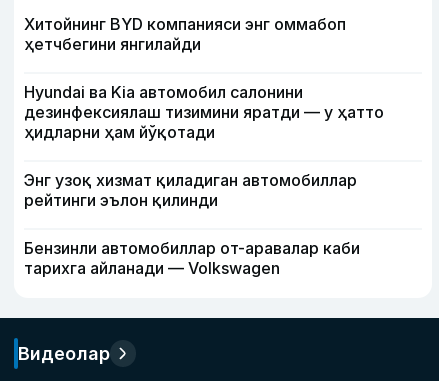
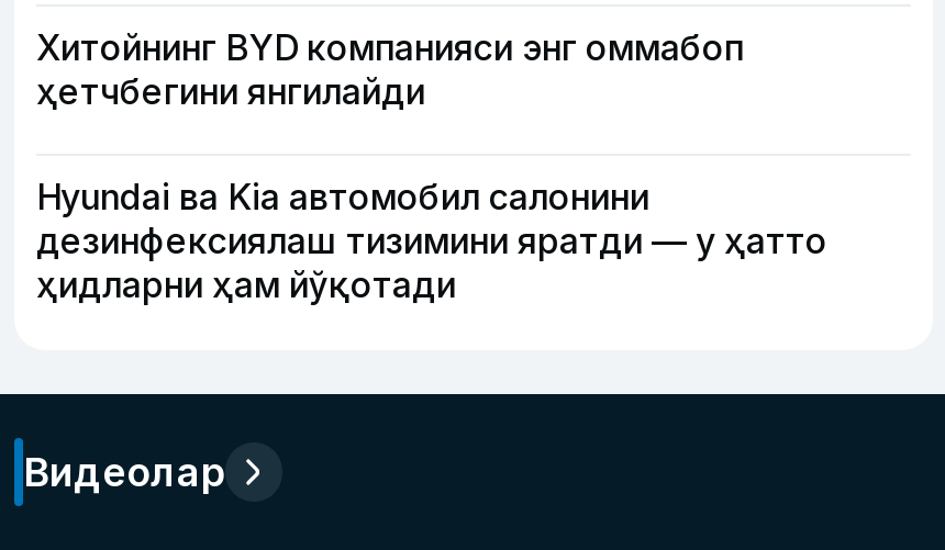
[24,170,360,278] Энг узоқ хизмат қиладиган автомобиллар | рейтинги эълон қилинди | Бензинли автомобиллар от-аравалар каби | тарихга айланади — Volkswagen -> none

